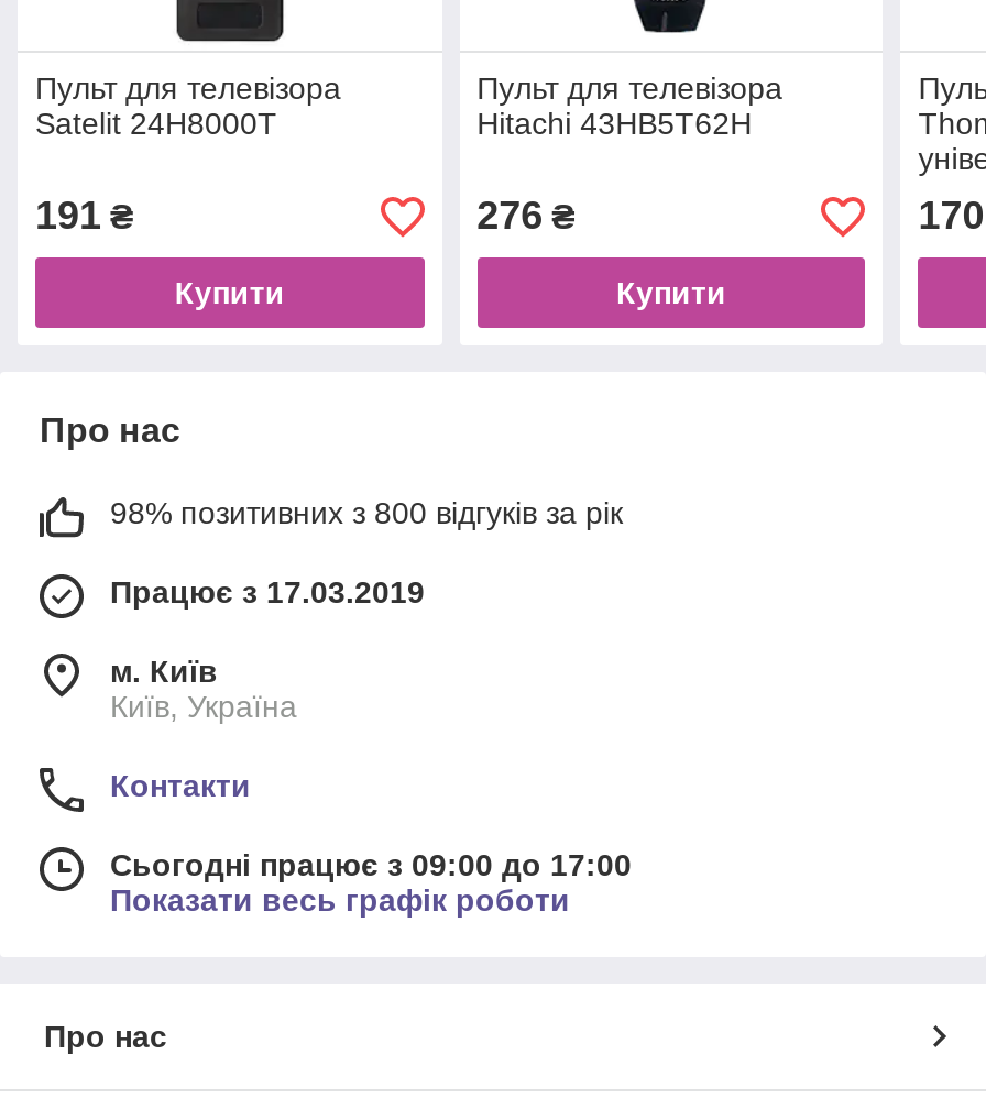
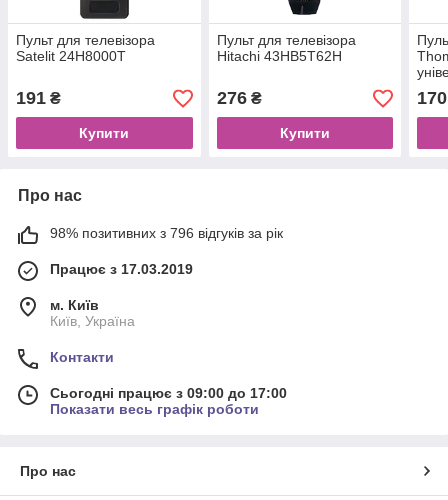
[110,496,623,531] 98% позитивних з 800 відгуків за рік -> [50,225,283,241] 98% позитивних з 796 відгуків за рік

